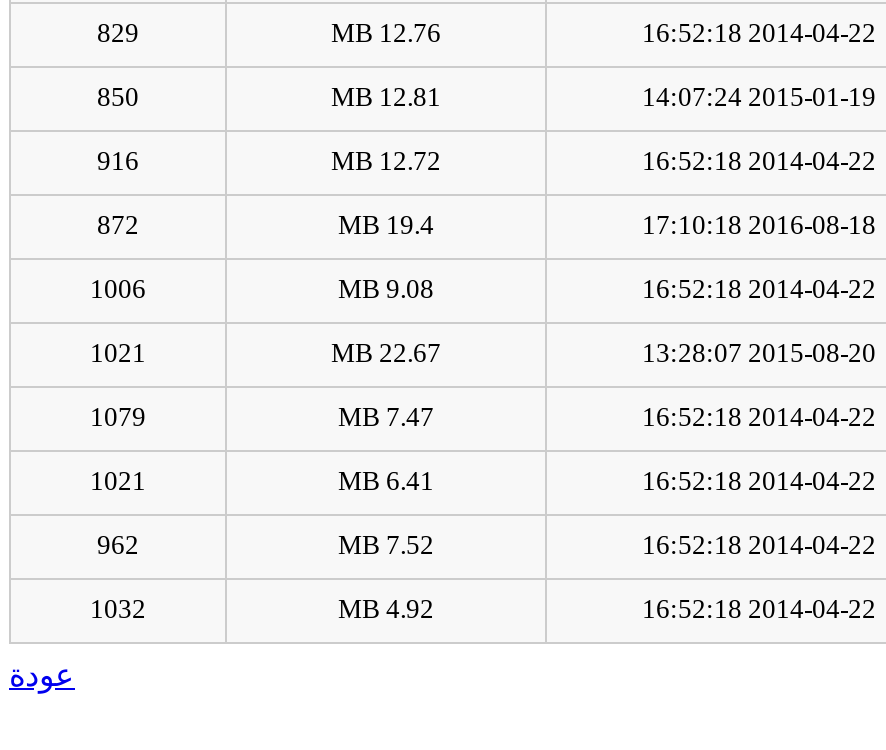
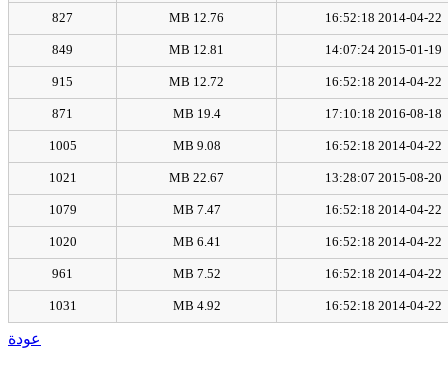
[97,18,139,48] 829 -> [52,10,73,25] 827
[97,82,139,112] 850 -> [52,42,73,57] 849
[97,146,139,176] 916 -> [52,74,73,89] 915
[97,210,139,240] 872 -> [52,106,73,121] 871
[90,274,146,304] 1006 -> [48,138,76,153] 1005
[90,466,146,496] 1021 -> [48,234,76,249] 1020
[97,530,139,560] 962 -> [52,266,73,281] 961
[90,594,146,624] 1032 -> [48,298,76,313] 1031

